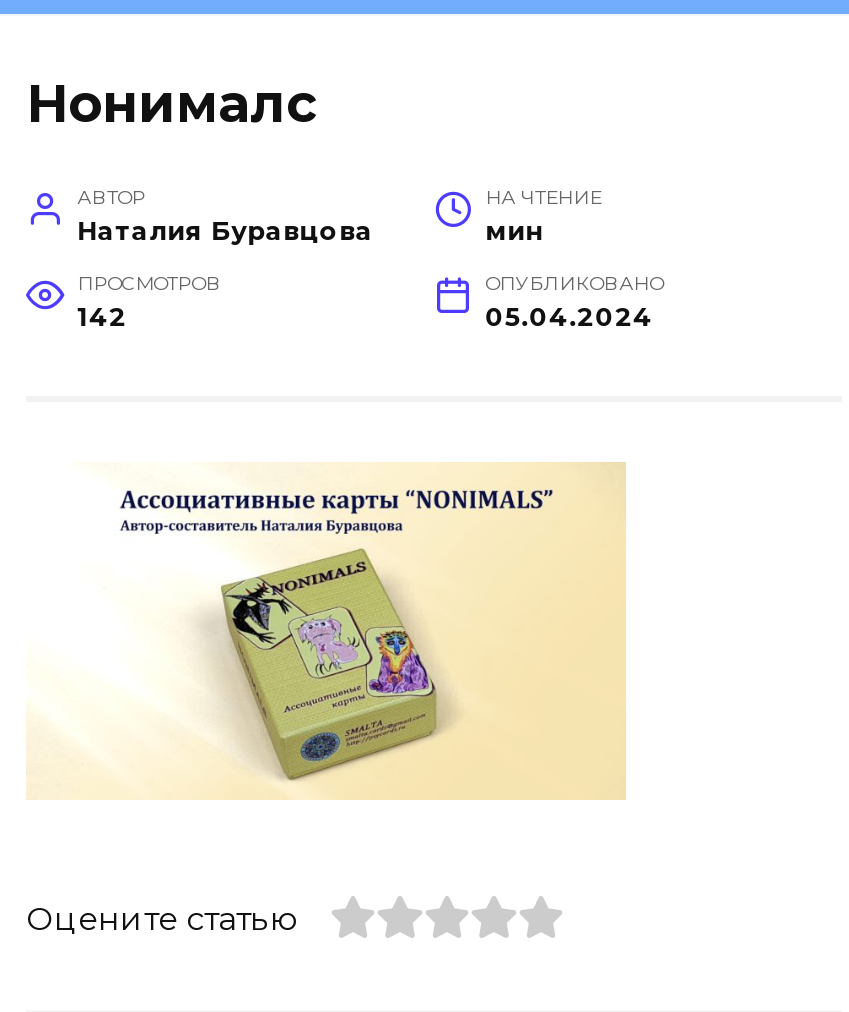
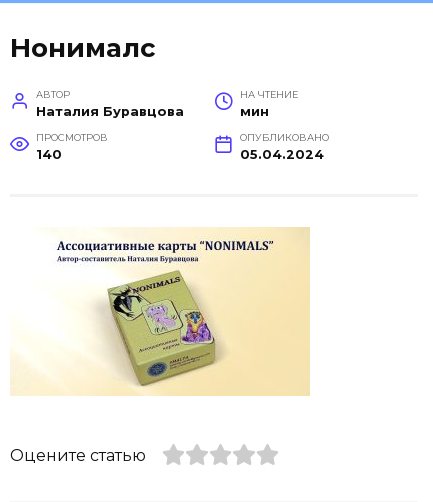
[77,302,127,332] 142 -> [36,147,62,162] 140

